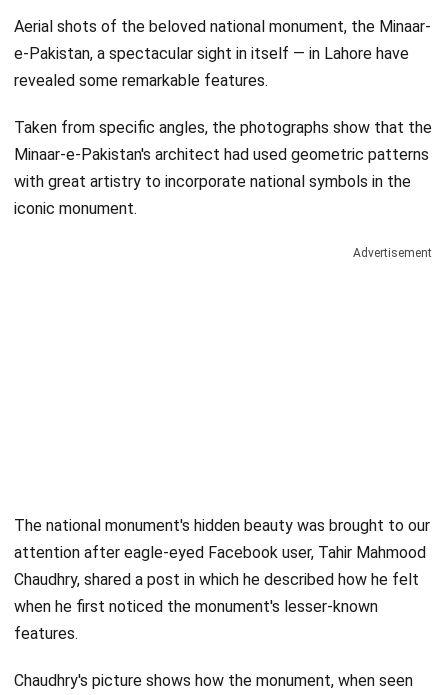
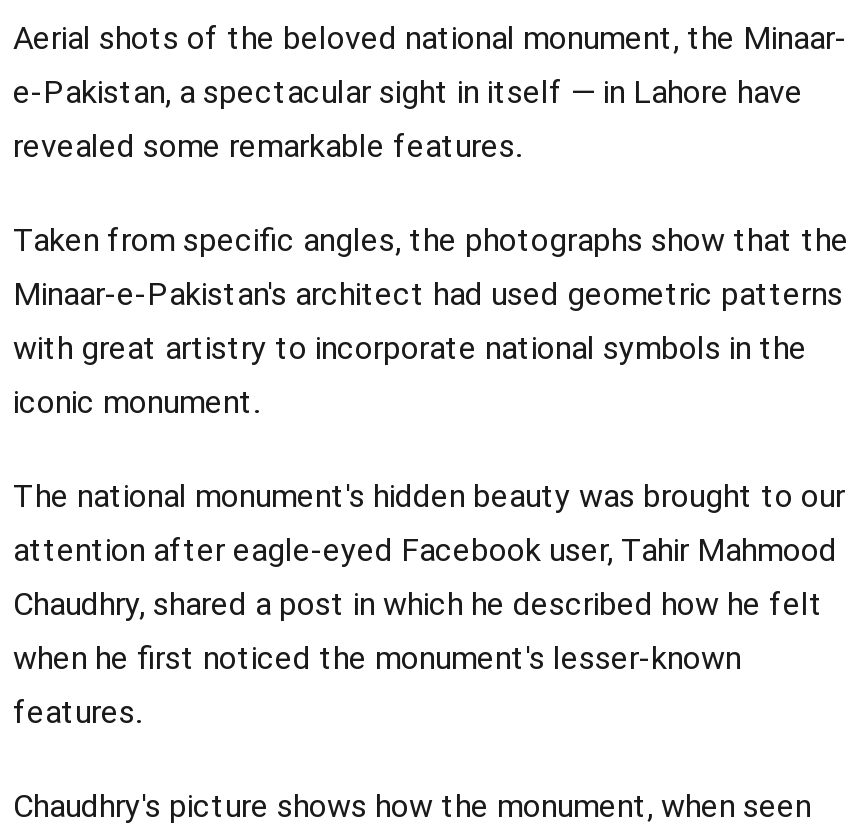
[353,246,432,260] Advertisement -> none

